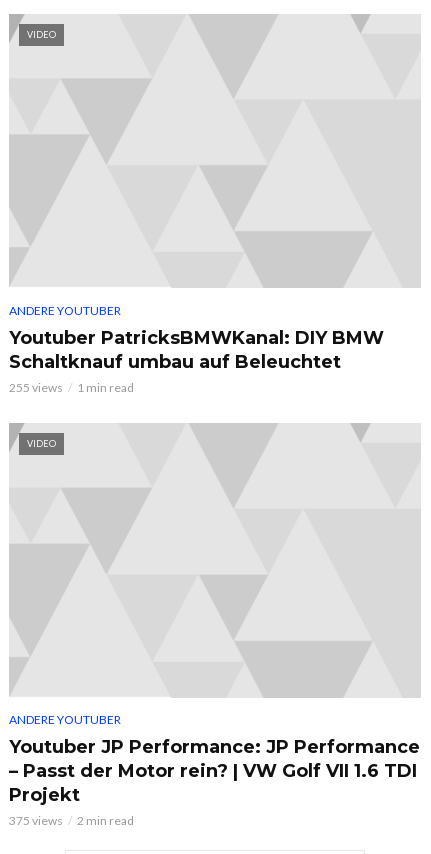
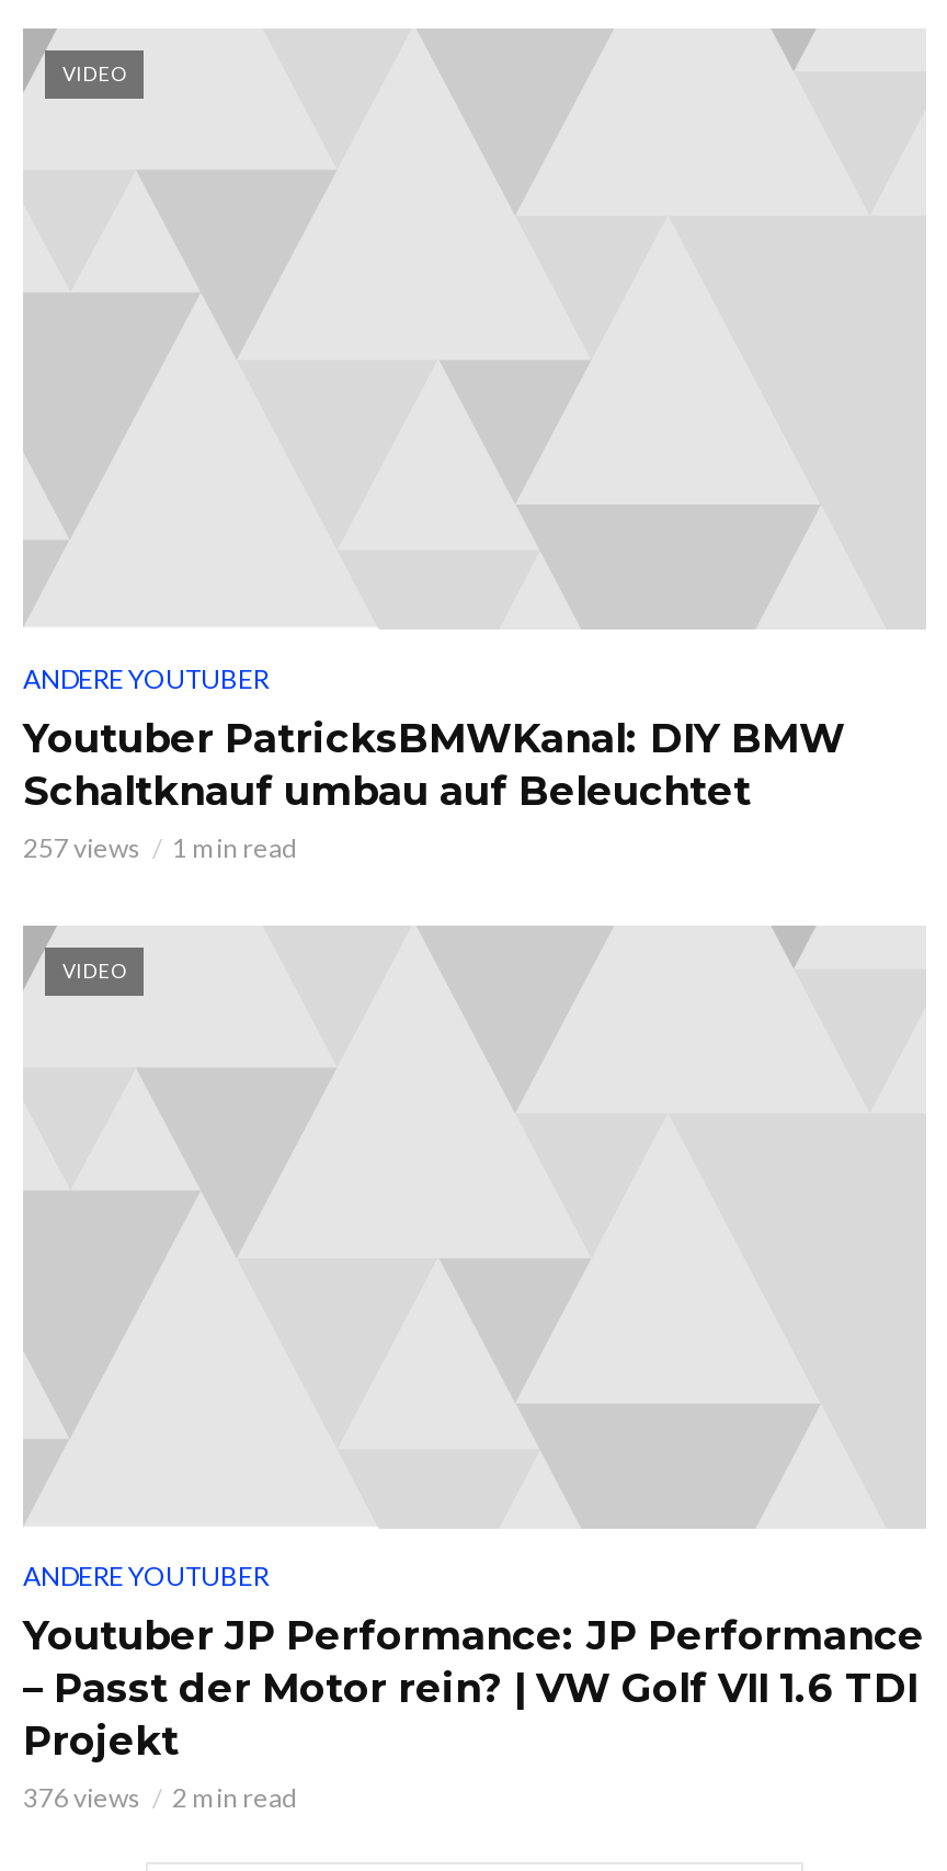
[9,380,134,395] 255 views 1 min read -> [23,831,297,864] 257 views 1 min read
[9,813,134,828] 375 views 2 min read -> [23,1781,297,1814] 376 views 2 min read

